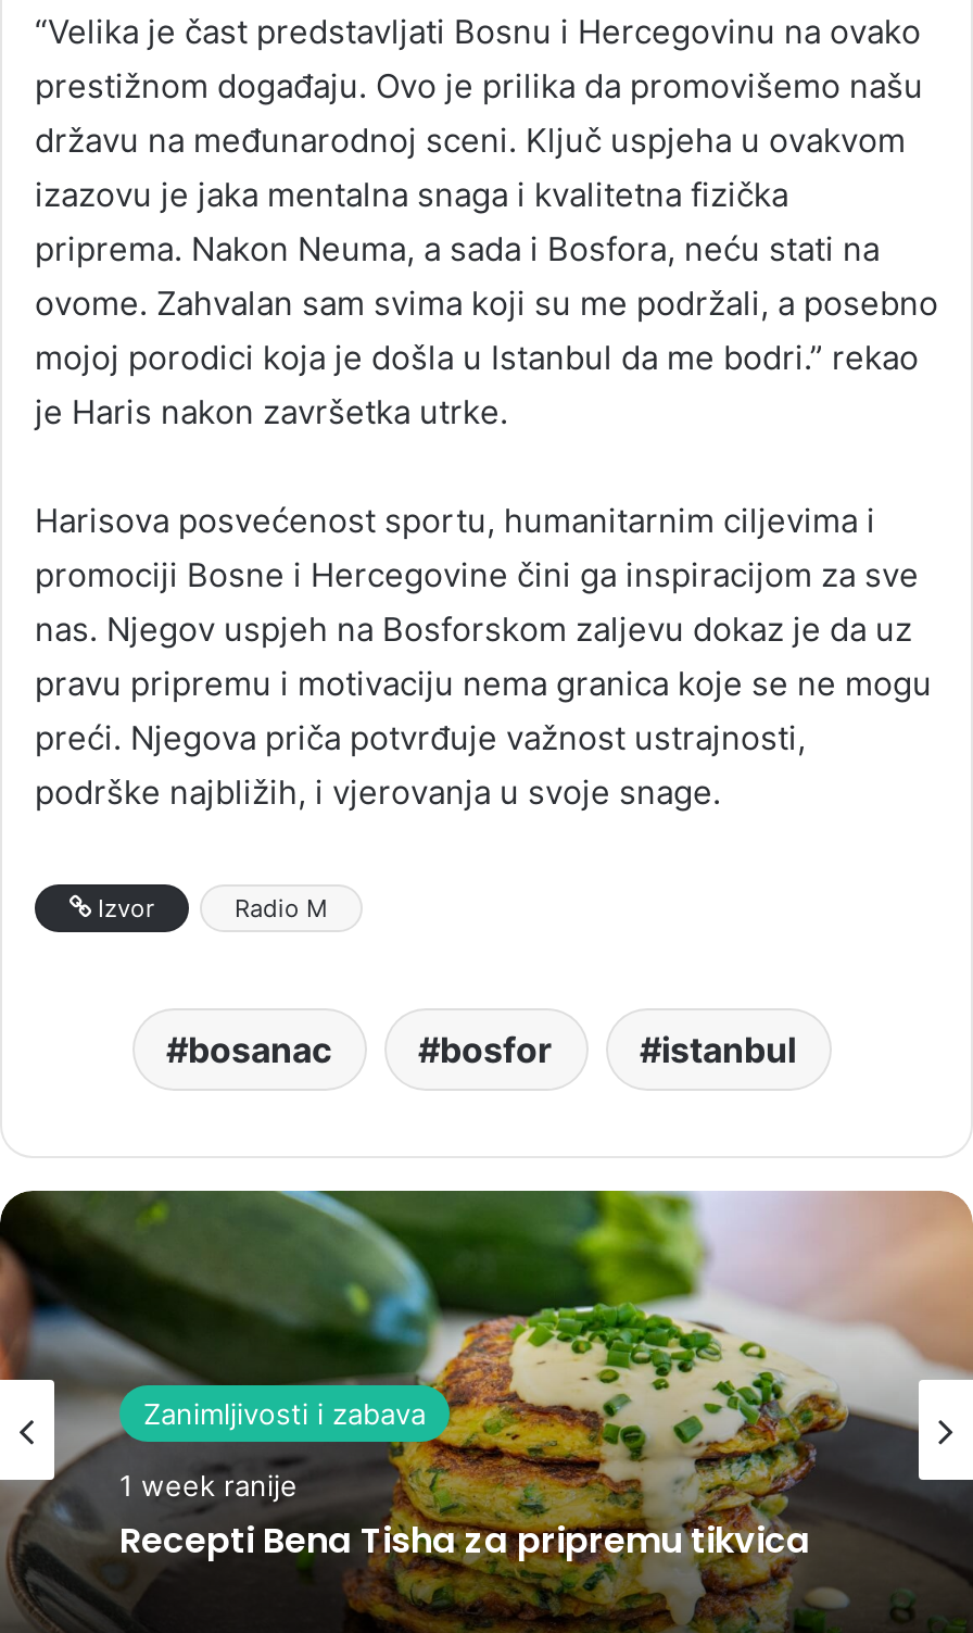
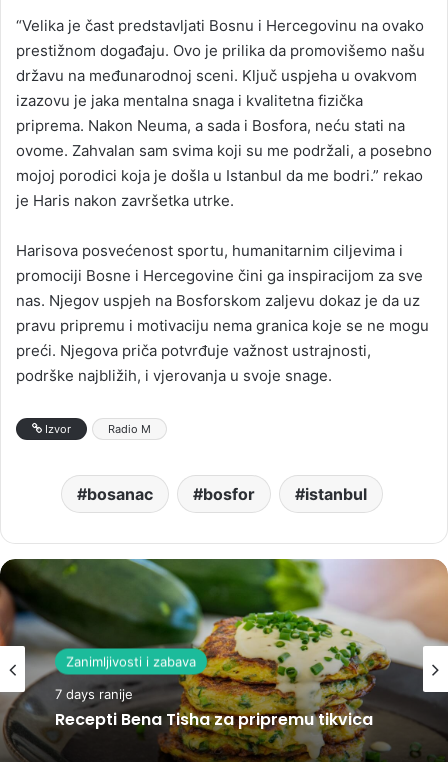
[119,1469,298,1503] 1 week ranije -> [55,686,133,702] 7 days ranije

